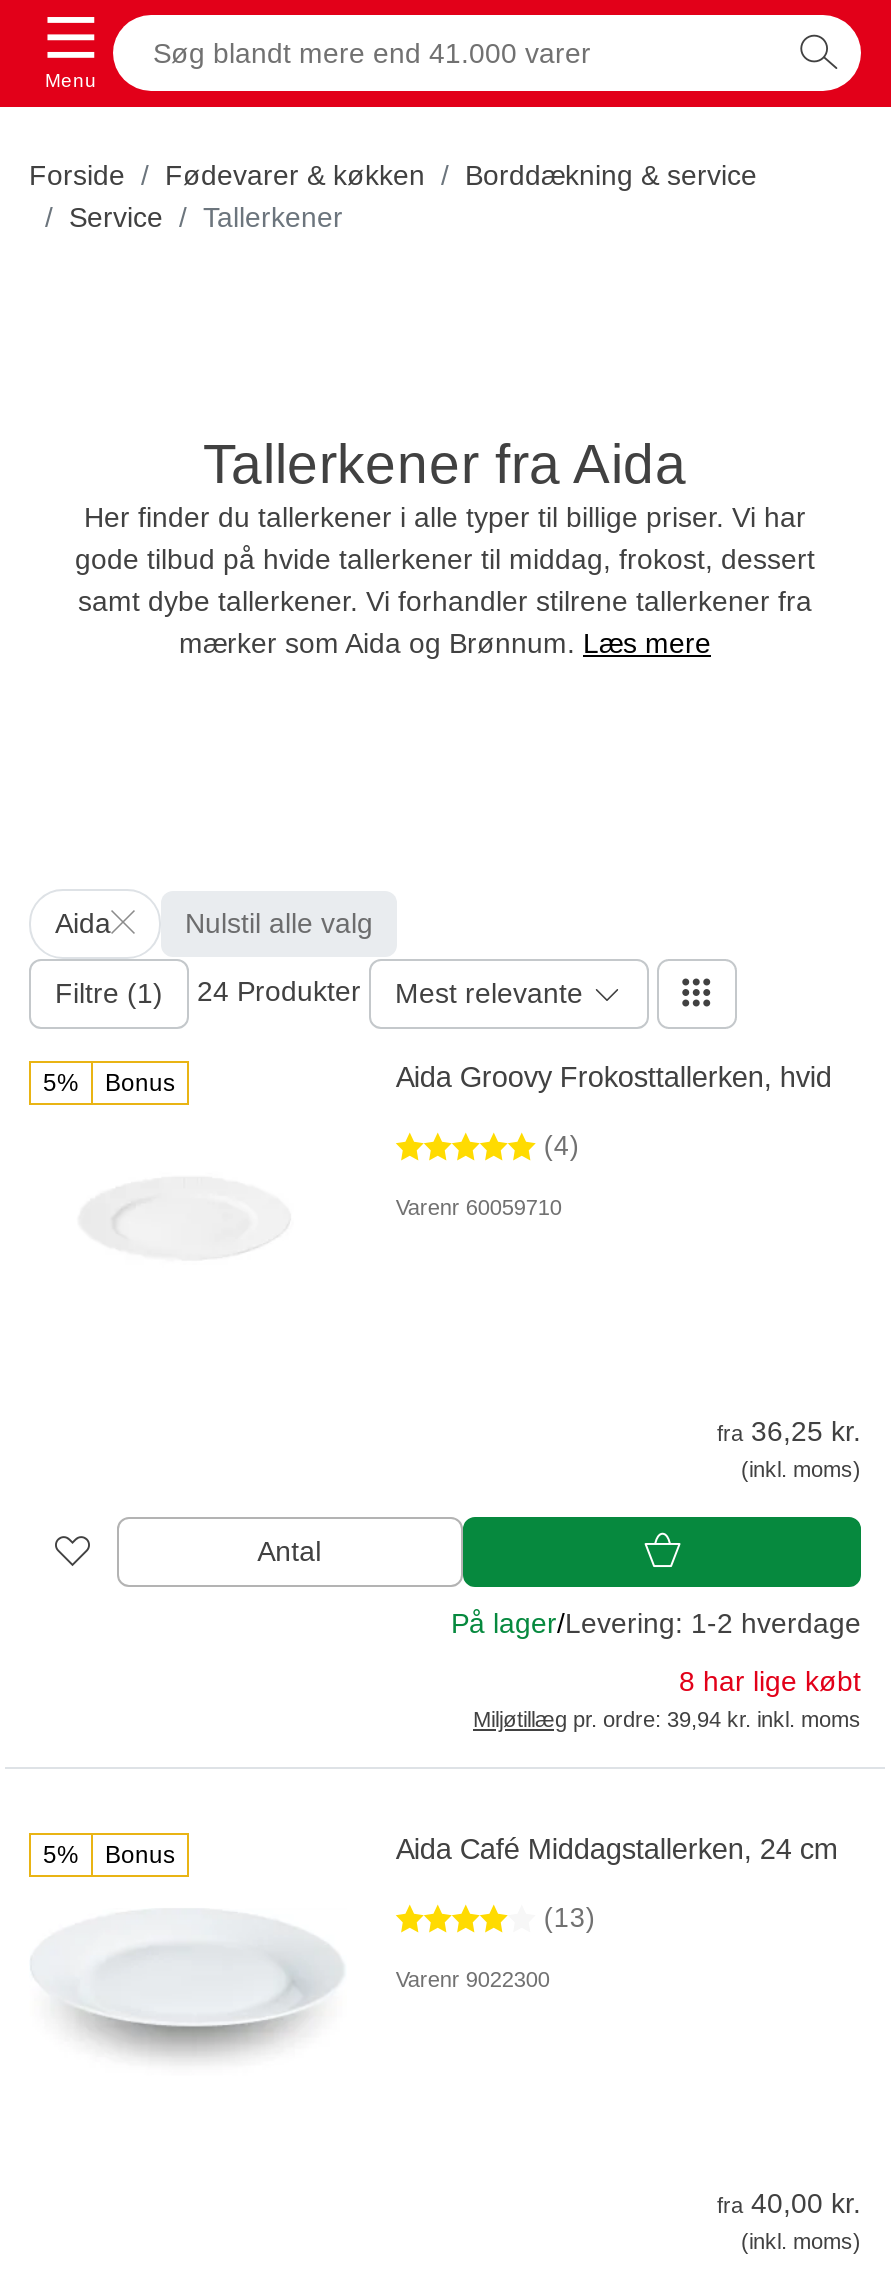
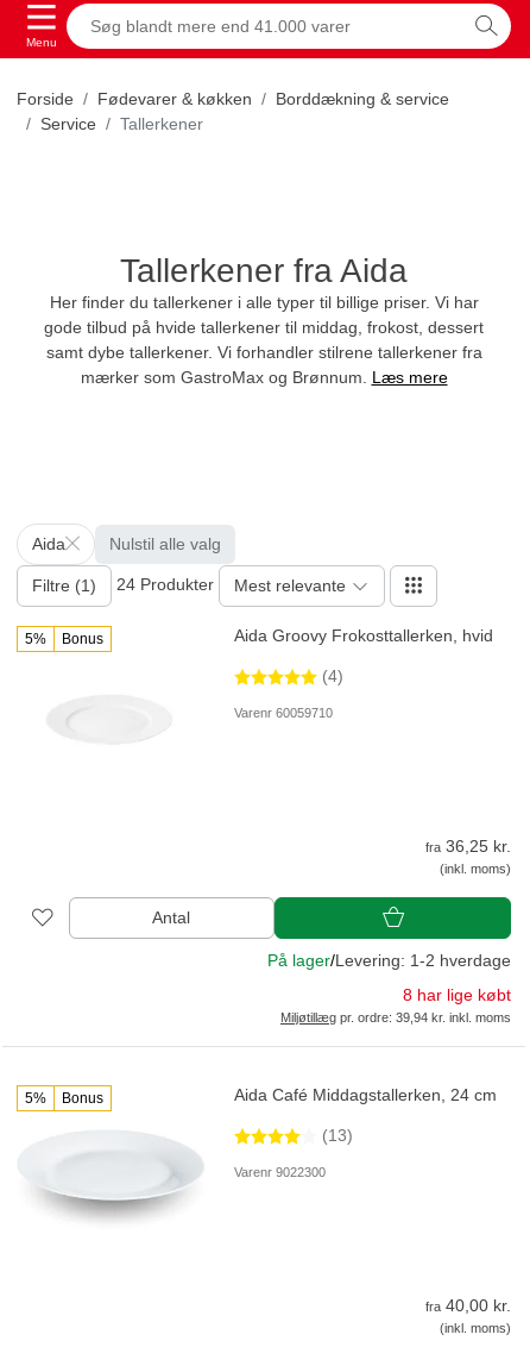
[179,627,711,659] mærker som Aida og Brønnum. Læs mere -> [80,367,447,386] mærker som GastroMax og Brønnum. Læs mere

